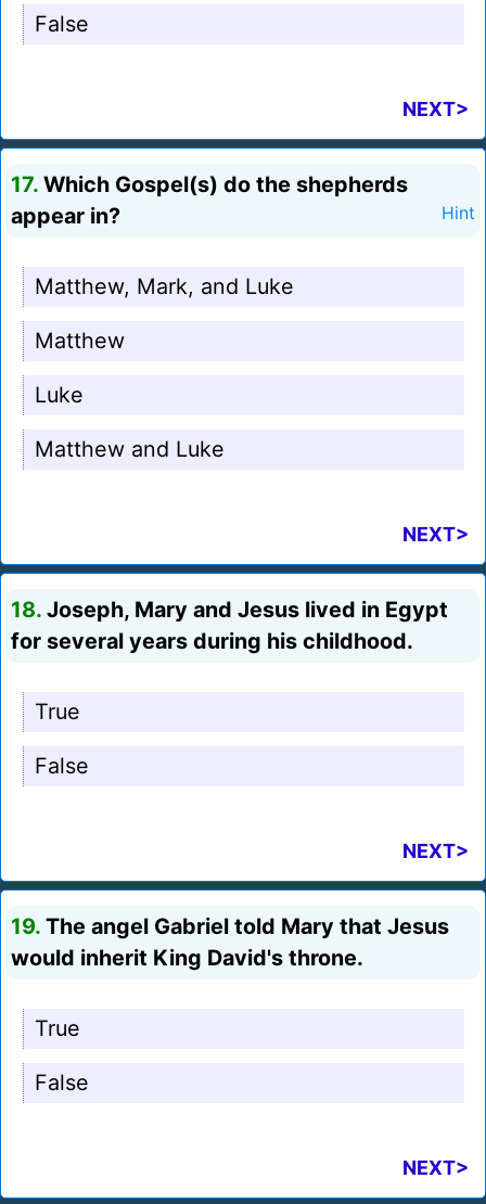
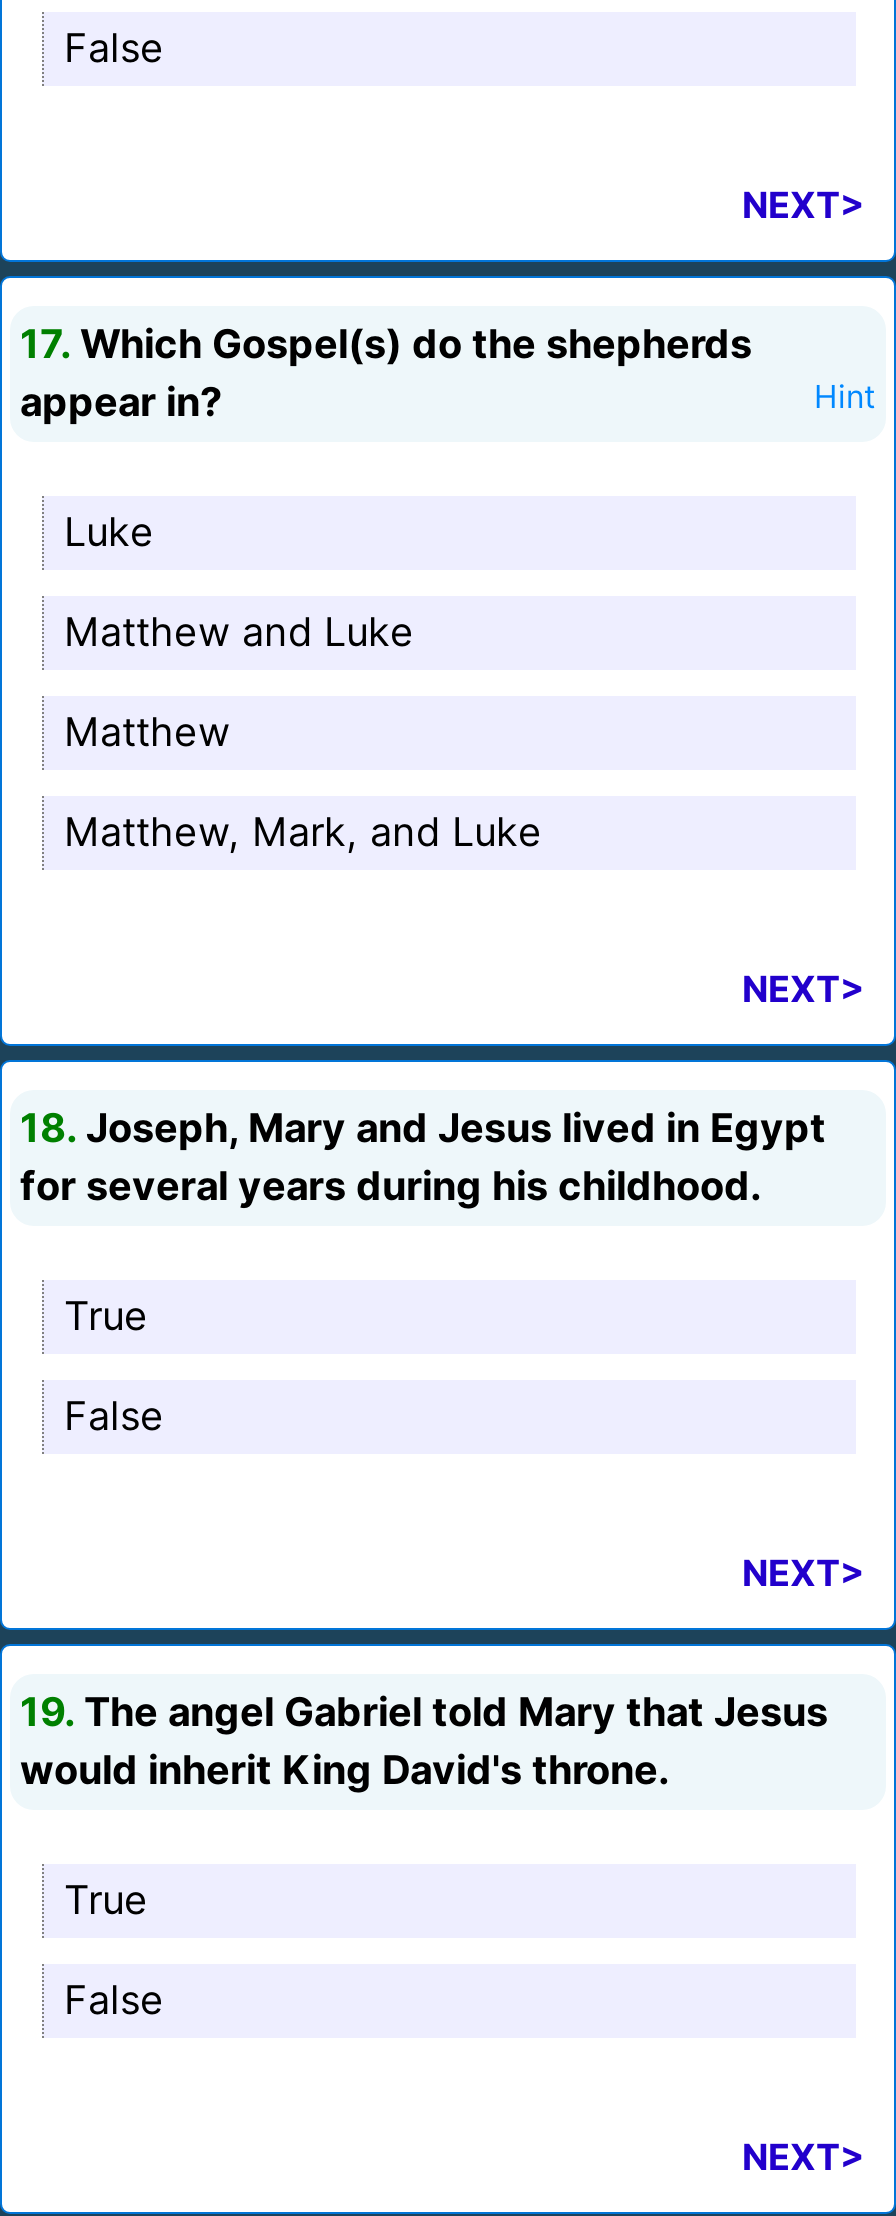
moved [35,273,294,354] -> [64,708,542,856]: Matthew, Mark, and Luke | Matthew
moved [35,382,225,462] -> [64,508,414,656]: Luke | Matthew and Luke

